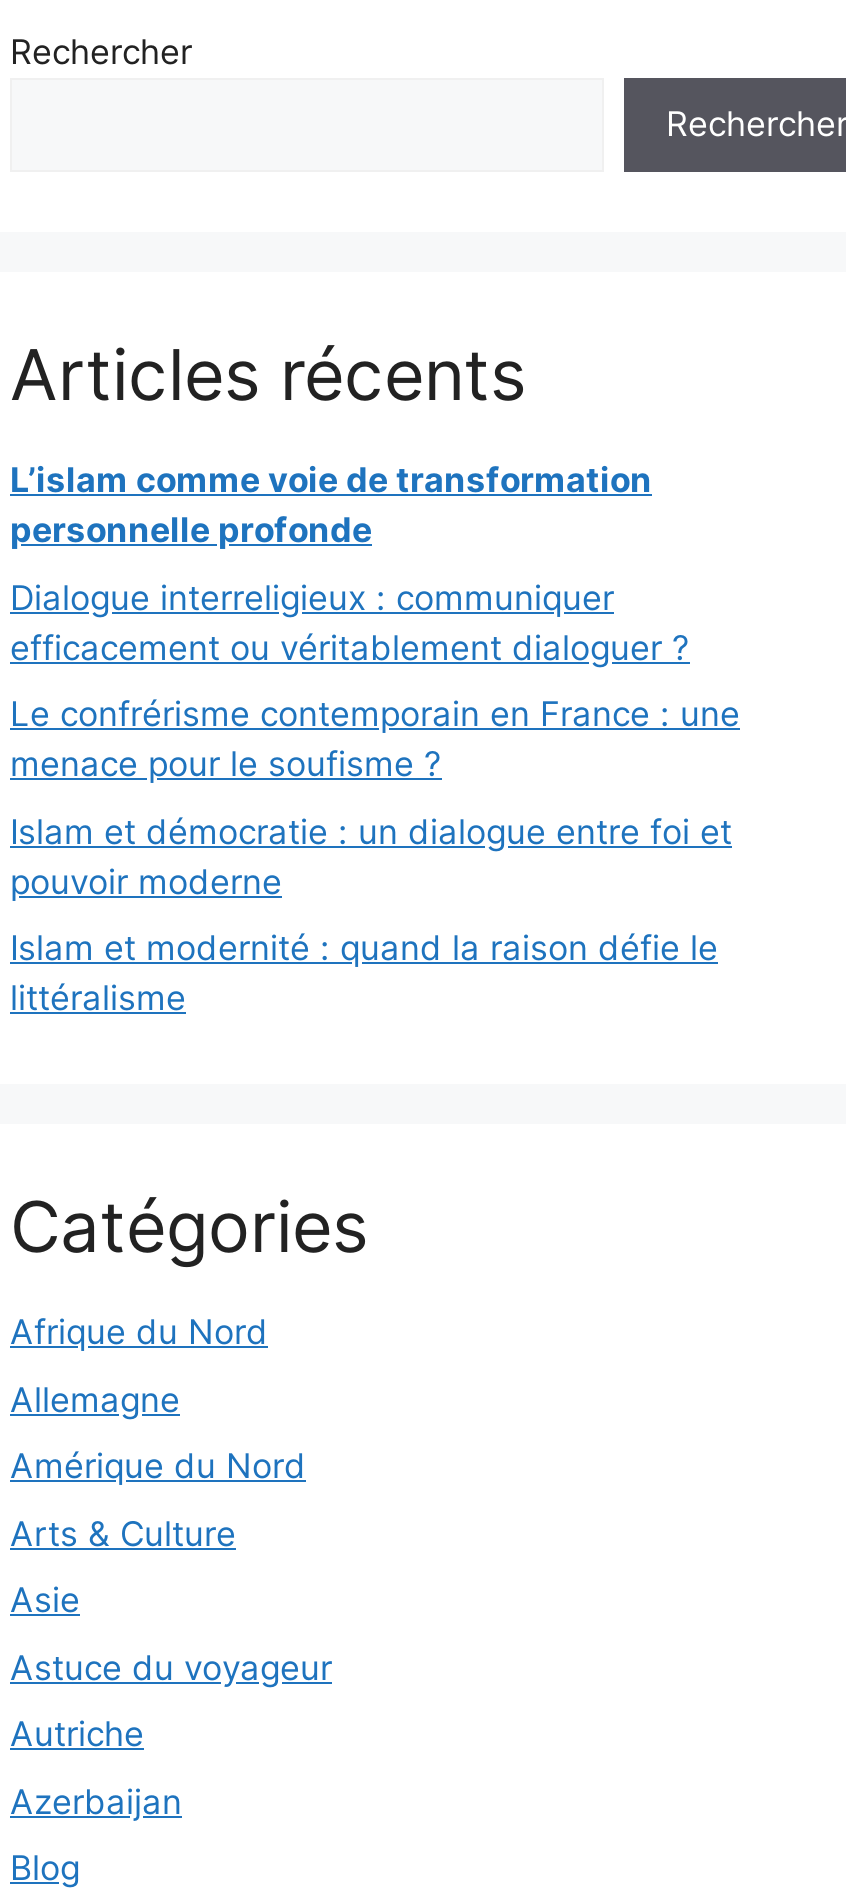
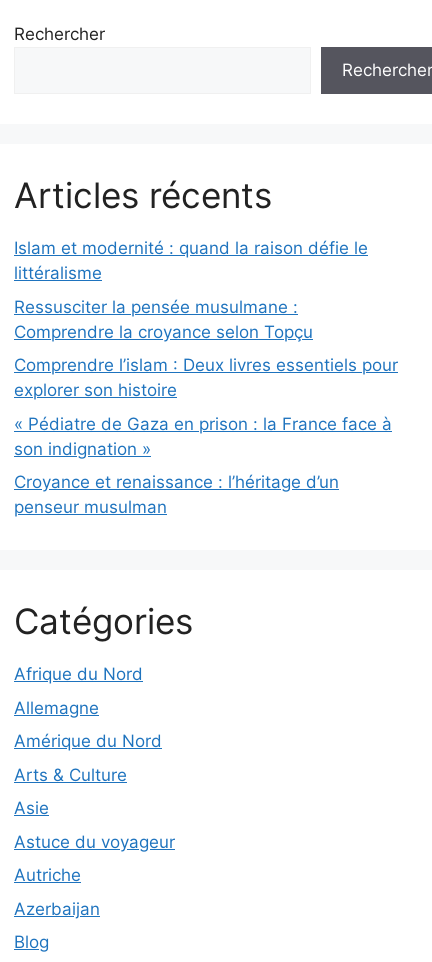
[10,461,740,902] L’islam comme voie de transformation | personnelle profonde | Dialogue interreligieux : communiquer | efficacement ou véritablement dialoguer ? | Le confrérisme contemporain en France : une | menace pour le soufisme ? | Islam et démocratie : un dialogue entre foi et | pouvoir moderne -> none
moved [10,929,718,1019] -> [14,238,368,283]: Islam et modernité : quand la raison défie le | littéralisme
none -> [14,297,398,517] Ressusciter la pensée musulmane : | Comprendre la croyance selon Topçu | Comprendre l’islam : Deux livres essentiels pour | explorer son histoire | « Pédiatre de Gaza en prison : la France face à | son indignation » | Croyance et renaissance : l’héritage d’un | penseur musulman

